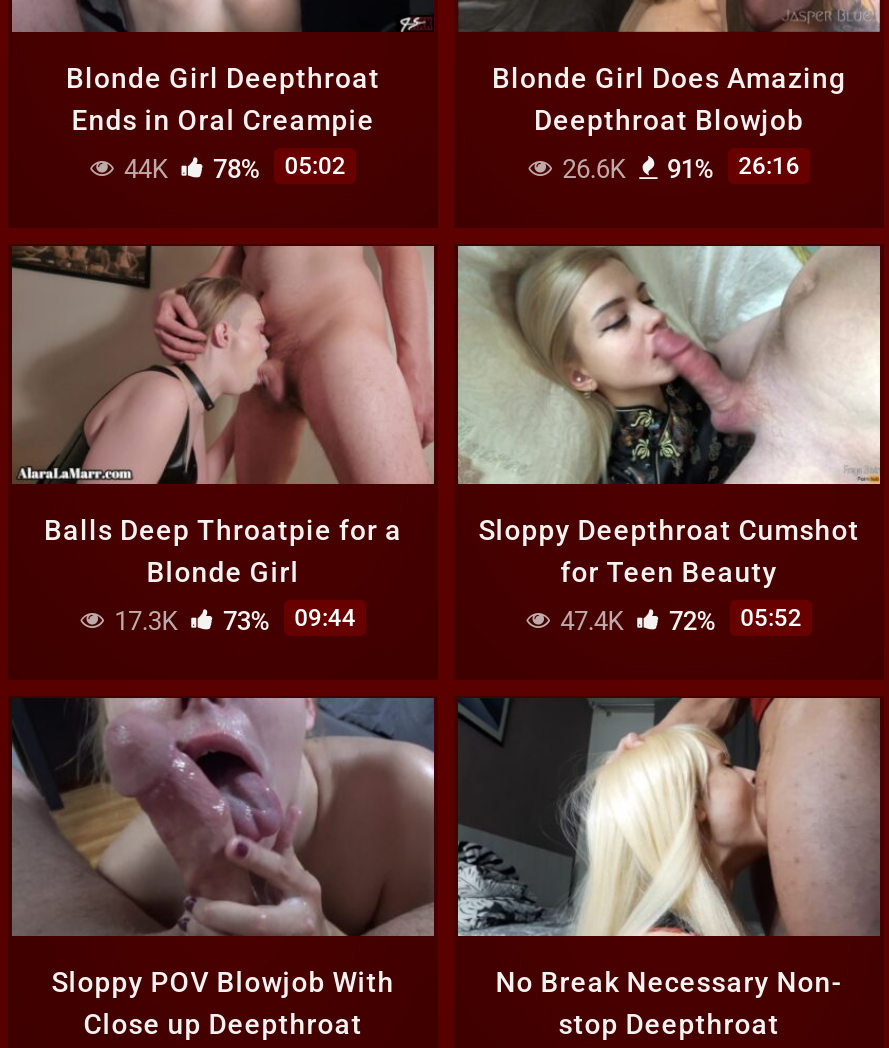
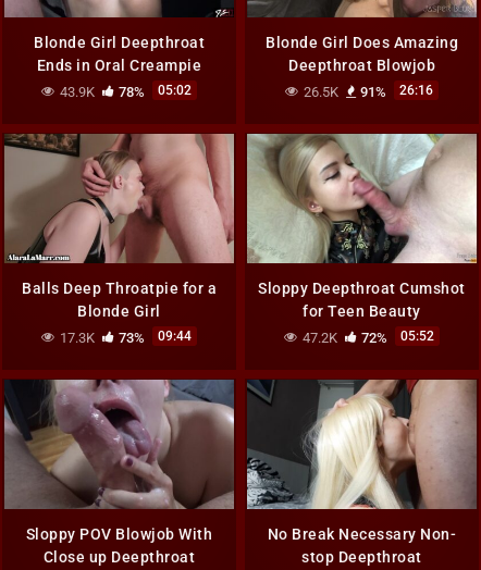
[118,152,346,184] 44K 78% 05:02 -> [57,83,191,100] 43.9K 78% 05:02
[556,152,800,184] 26.6K 91% 26:16 -> [301,83,433,100] 26.5K 91% 26:16
[554,604,802,636] 47.4K 72% 05:52 -> [299,329,434,346] 47.2K 72% 05:52

